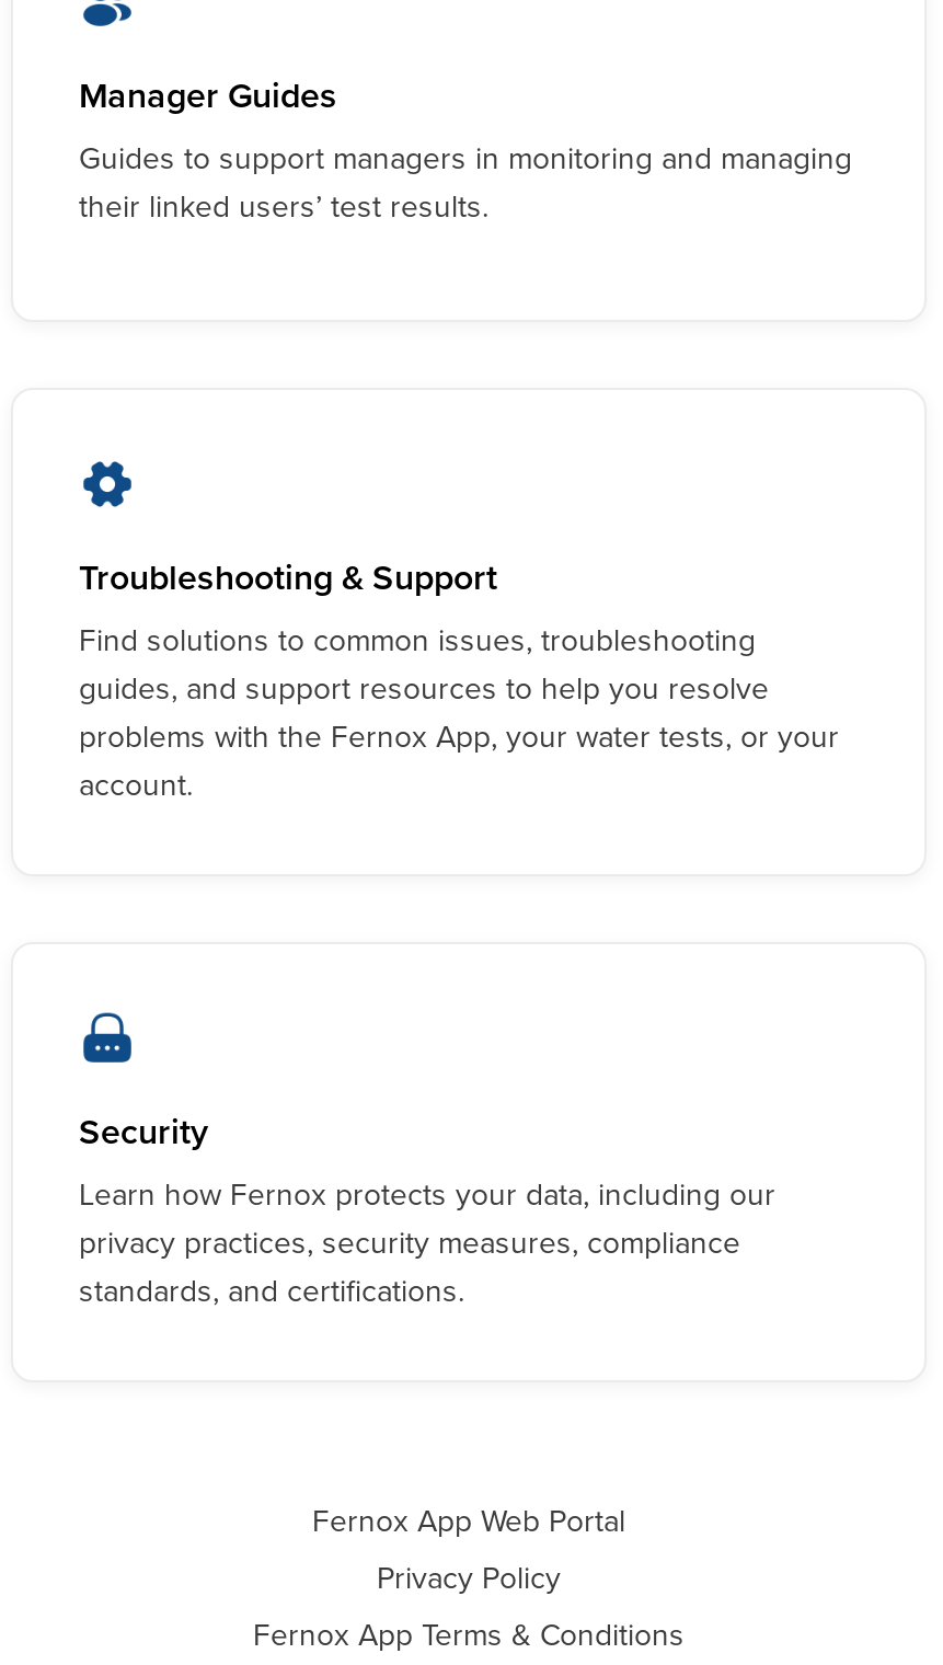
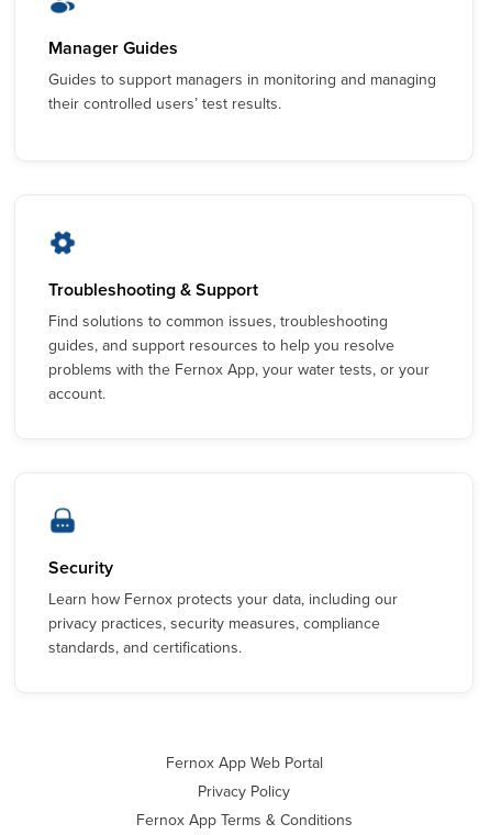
[79,184,488,228] their linked users’ test results. -> [48,92,281,114] their controlled users’ test results.

